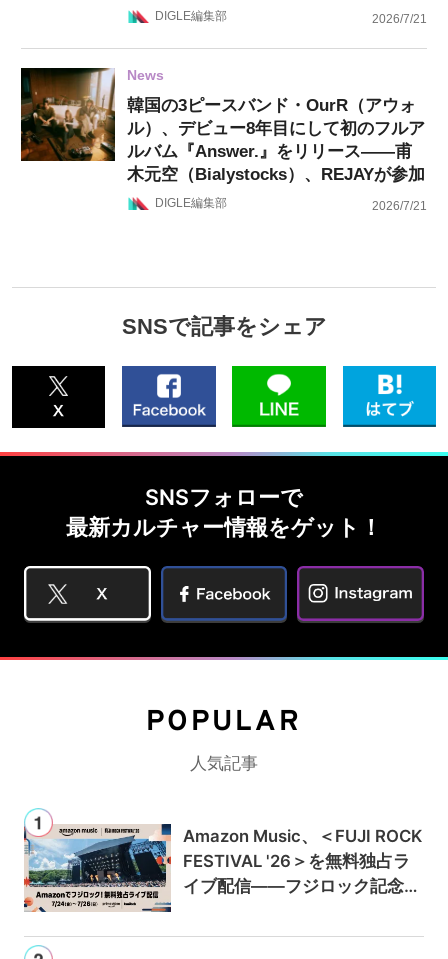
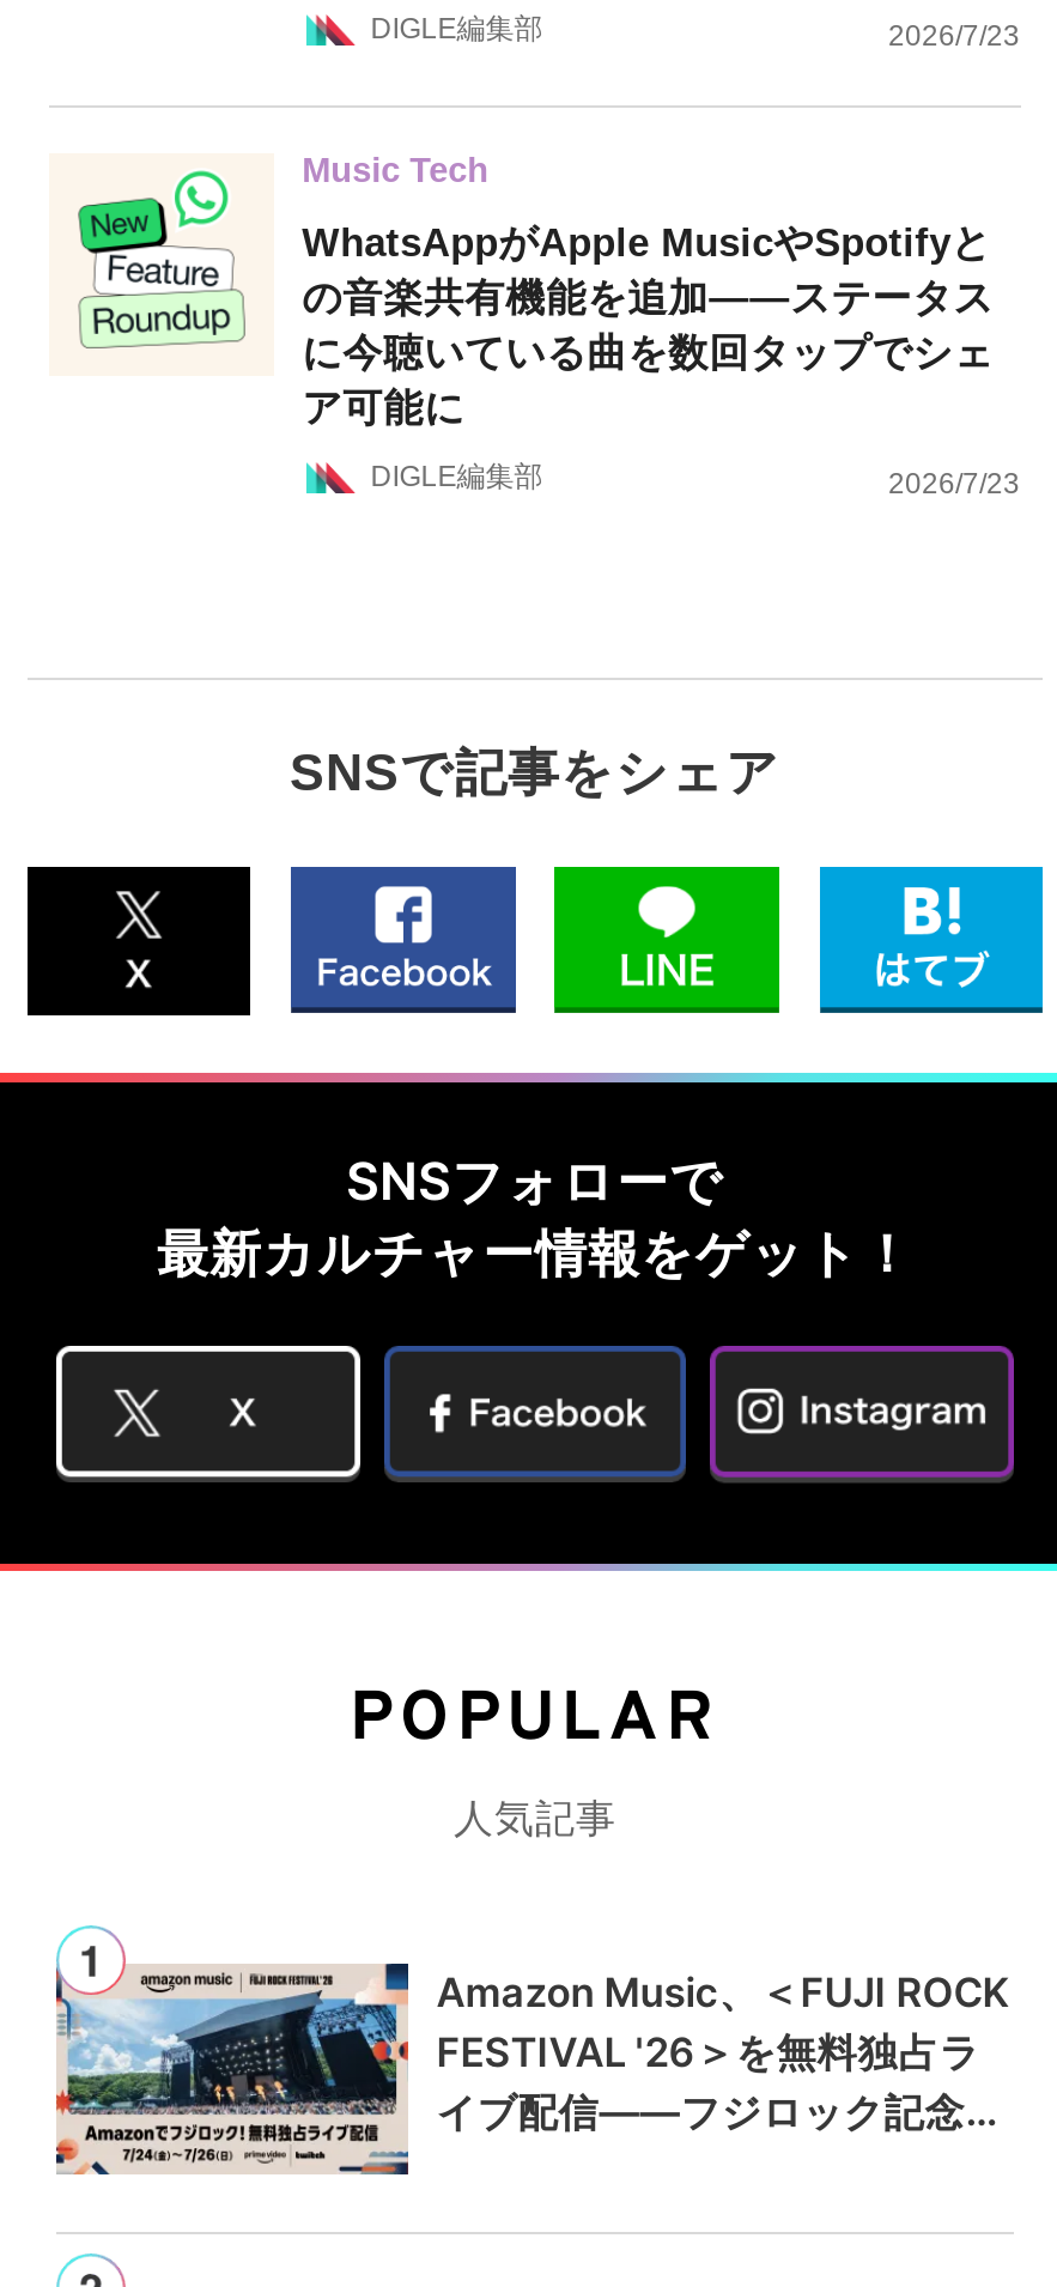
[371,12,426,26] 2026/7/21 -> [888,18,1020,52] 2026/7/23
[20,67,164,162] [image] | News -> [49,151,489,376] [image] | Music Tech
[127,96,425,184] 韓国の3ピースバンド・OurR（アウォ | ル）、デビュー8年目にして初のフルア | ルバム『Answer.』をリリース——甫 | 木元空（Bialystocks）、REJAYが参加 -> [302,220,994,431] WhatsAppがApple MusicやSpotifyと | の音楽共有機能を追加——ステータス | に今聴いている曲を数回タップでシェ | ア可能に
[371,199,426,213] 2026/7/21 -> [888,466,1020,500] 2026/7/23

